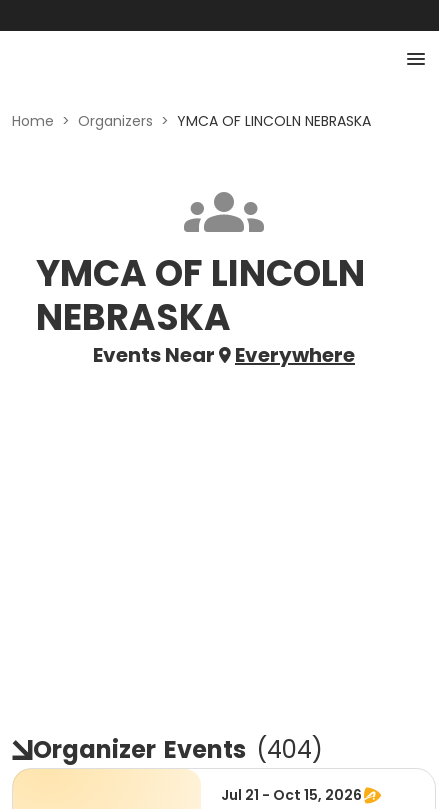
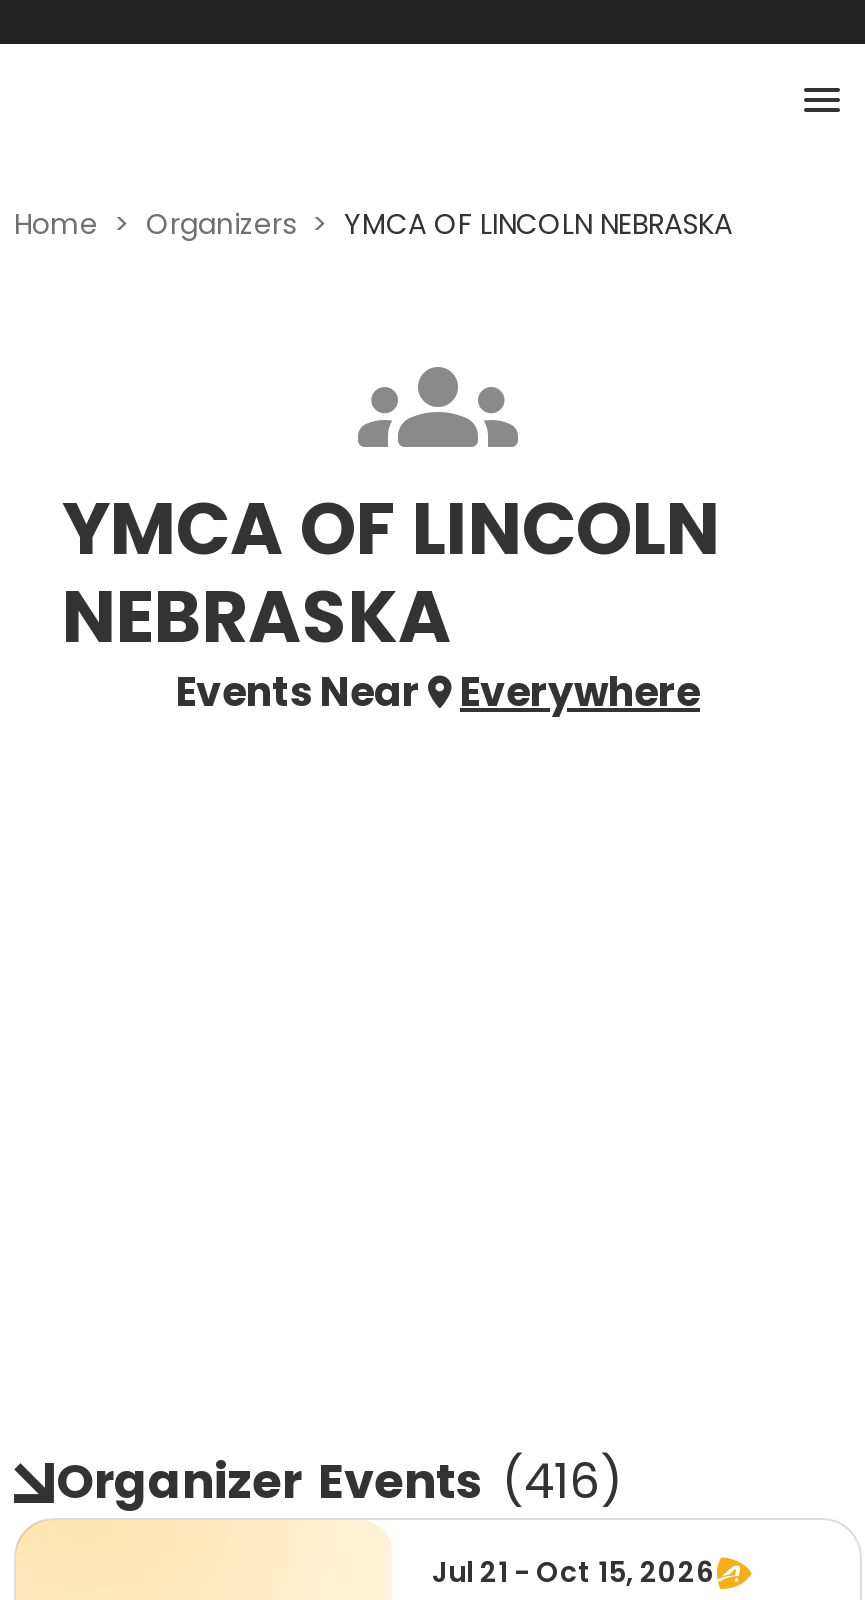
[33,733,323,766] Organizer Events (404) -> [56,1448,622,1514] Organizer Events (416)

